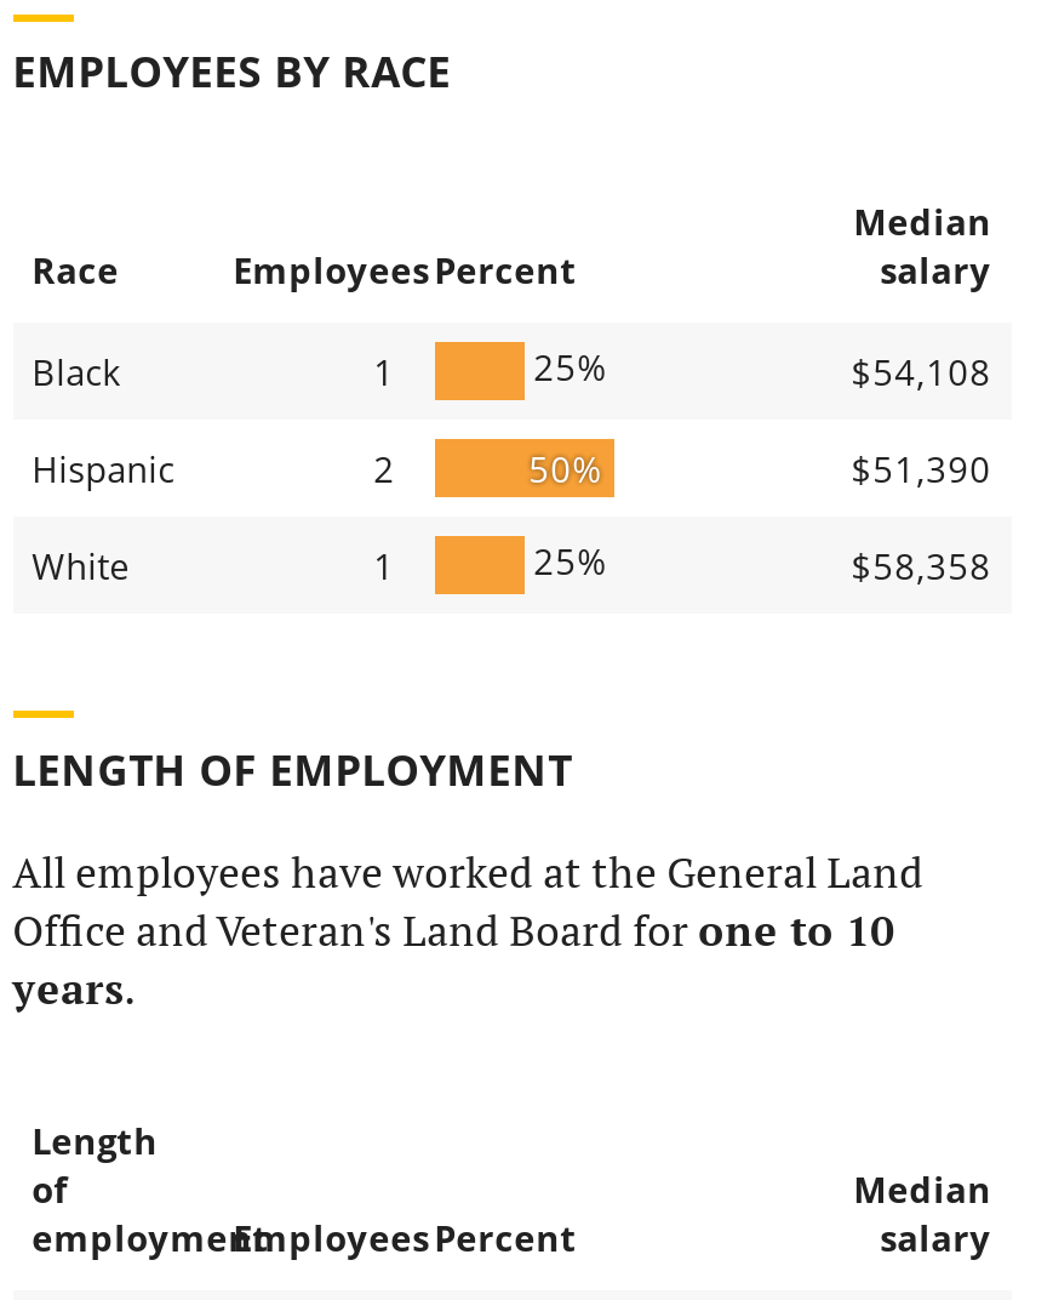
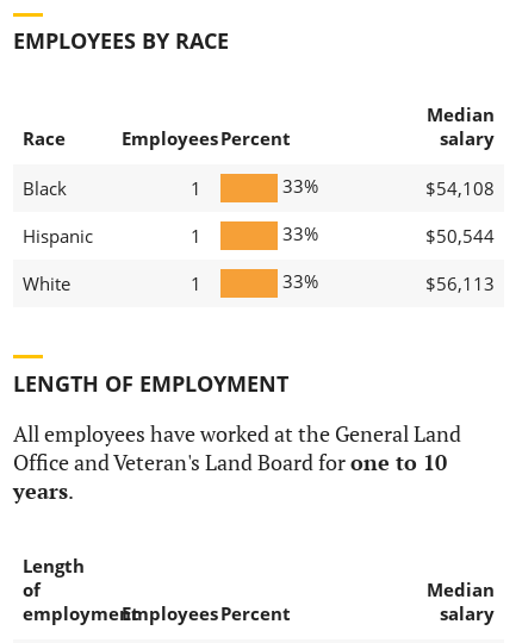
[533,343,606,392] 25% -> [283,174,319,198] 33%
[373,445,395,494] 2 -> [190,224,201,248] 1
[529,445,601,494] 50% -> [283,222,319,246] 33%
[851,445,991,494] $51,390 -> [425,224,494,248] $50,544
[533,537,606,586] 25% -> [283,270,319,294] 33%
[851,542,991,591] $58,358 -> [425,272,494,296] $56,113

